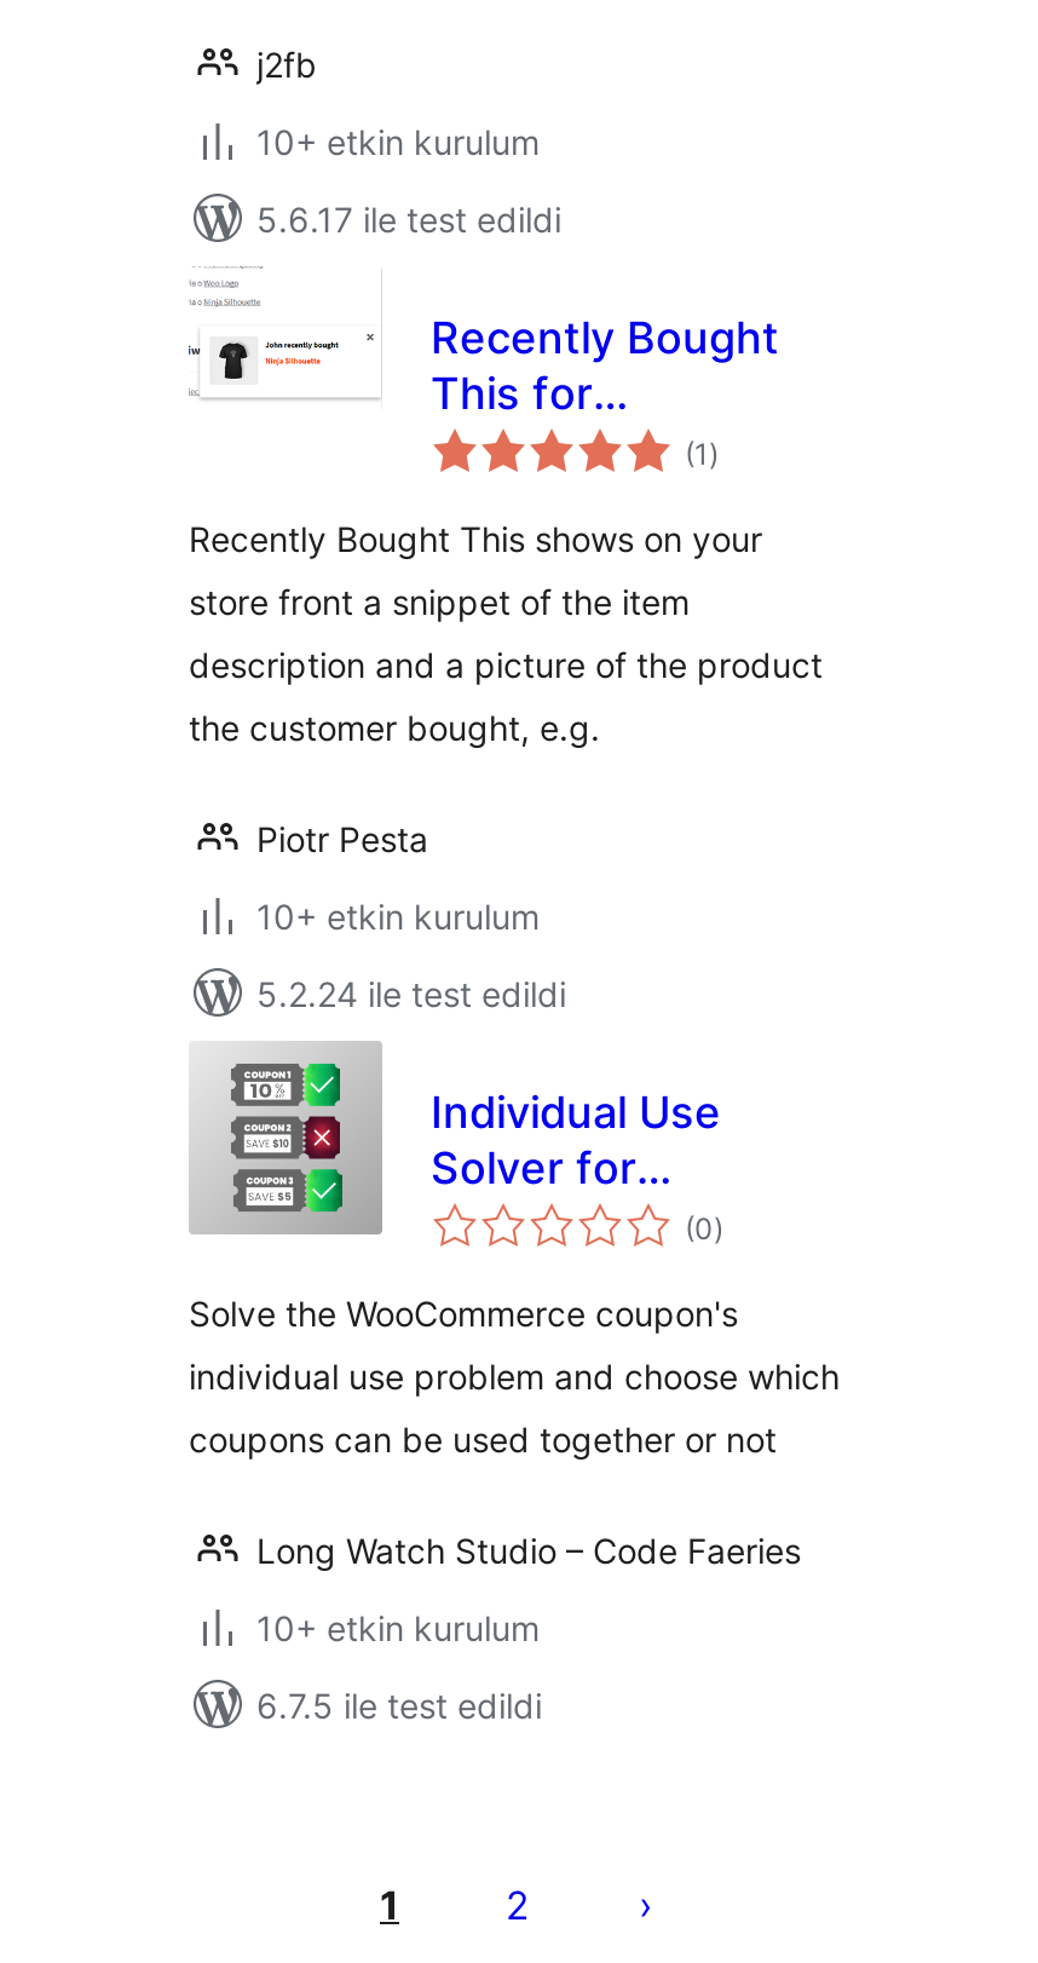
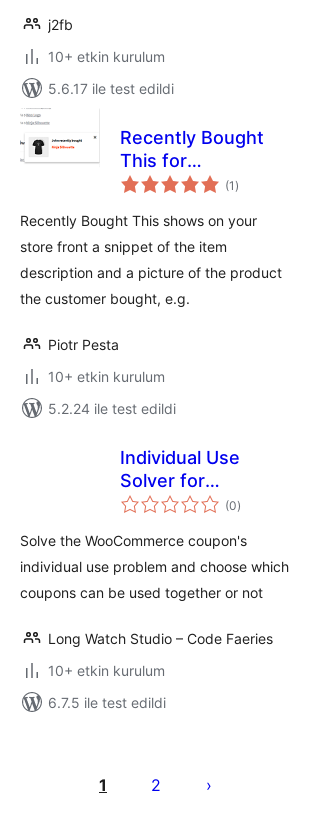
[189,1041,385,1237] [image] -> none

